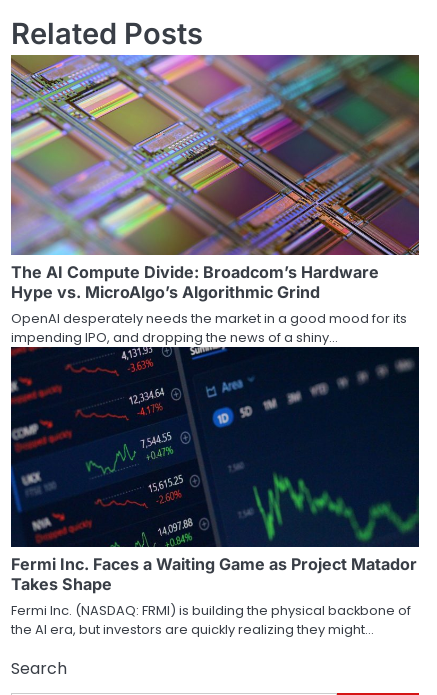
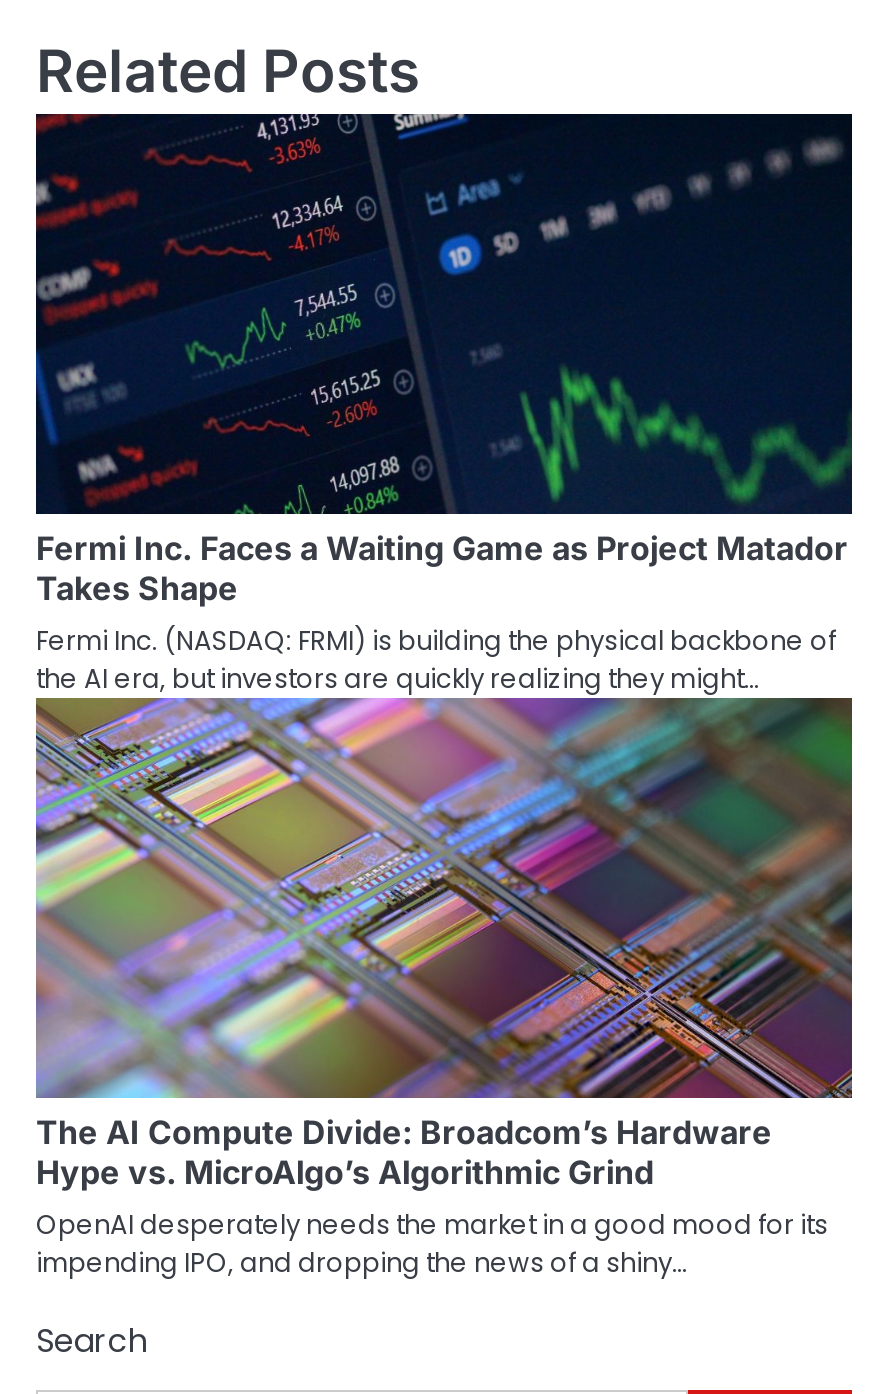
moved [9,54,421,346] -> [32,696,856,1281]: [image] | The AI Compute Divide: Broadcom’s Hardware | Hype vs. MicroAlgo’s Algorithmic Grind | OpenAI desperately needs the market in a good mood for its | impending IPO, and dropping the news of a shiny…
moved [10,347,420,638] -> [34,112,854,697]: [image] | Fermi Inc. Faces a Waiting Game as Project Matador | Takes Shape | Fermi Inc. (NASDAQ: FRMI) is building the physical backbone of | the AI era, but investors are quickly realizing they might…

